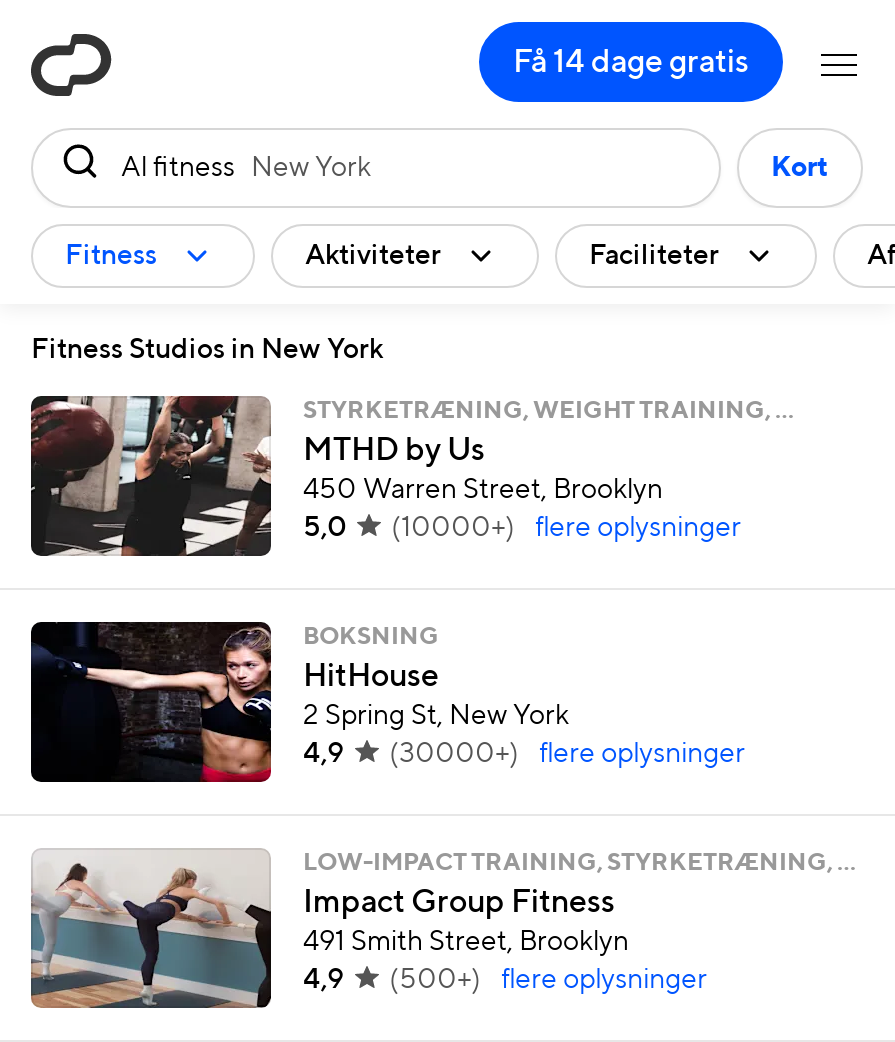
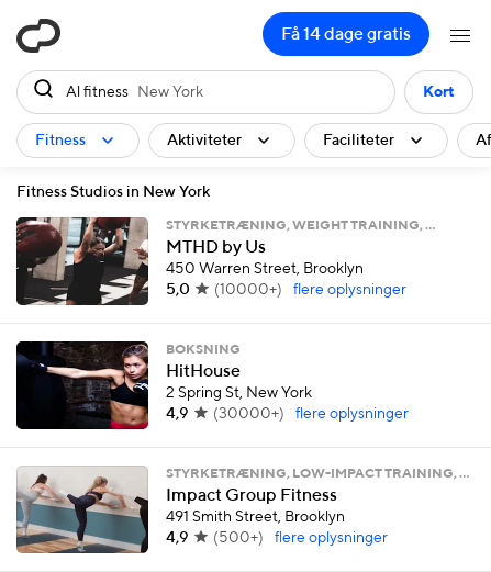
[303,852,855,876] LOW-IMPACT TRAINING, STYRKETRÆNING, … -> [166,468,469,481] STYRKETRÆNING, LOW-IMPACT TRAINING, …

